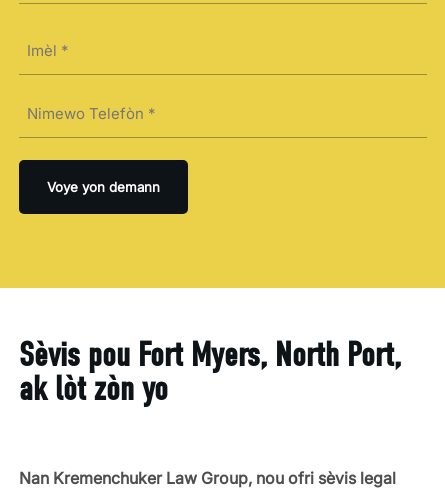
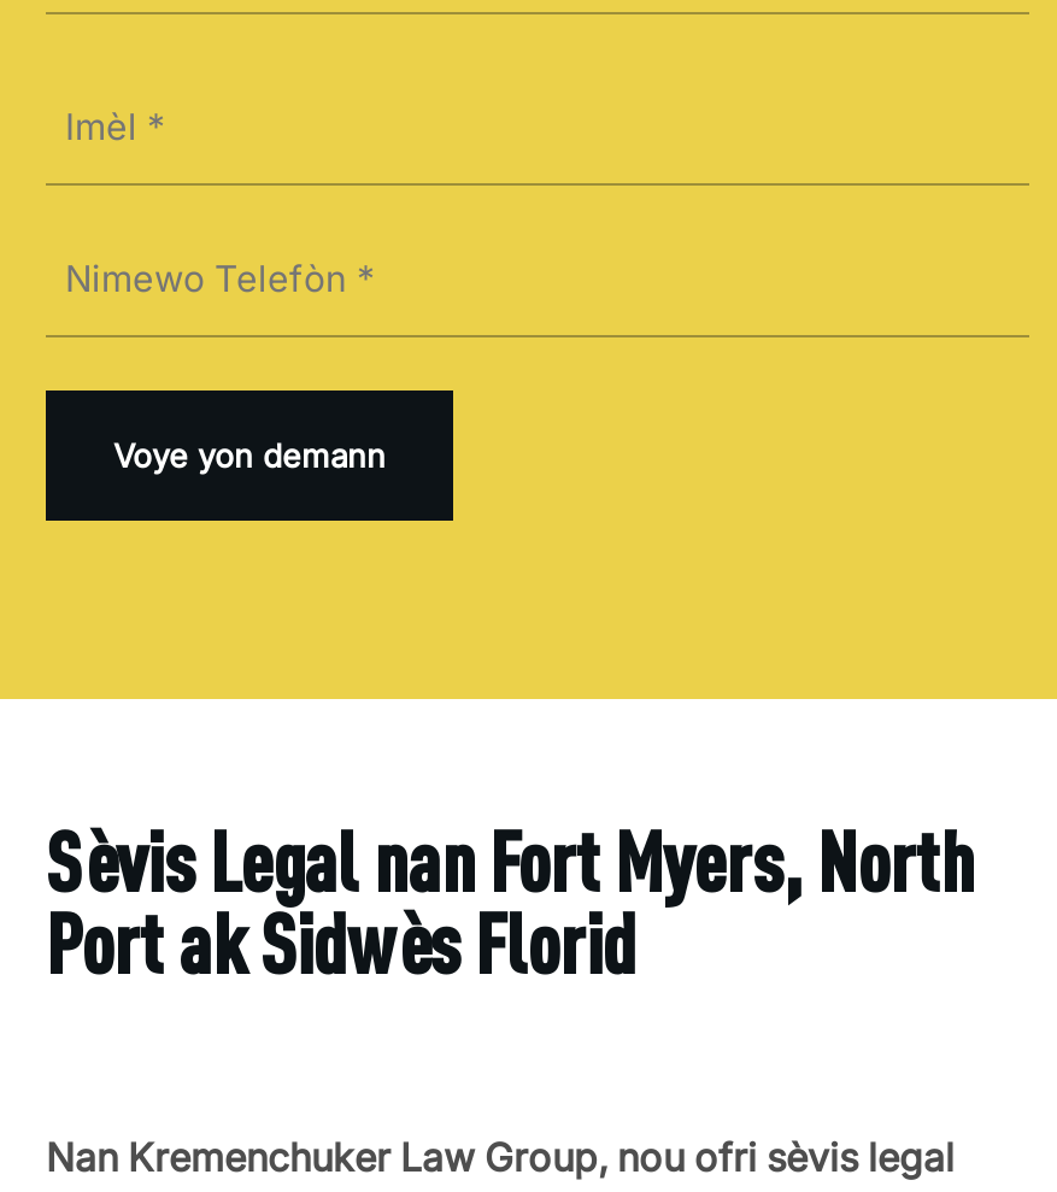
[19,335,401,409] Sèvis pou Fort Myers, North Port, | ak lòt zòn yo -> [46,812,974,991] Sèvis Legal nan Fort Myers, North | Port ak Sidwès Florid

